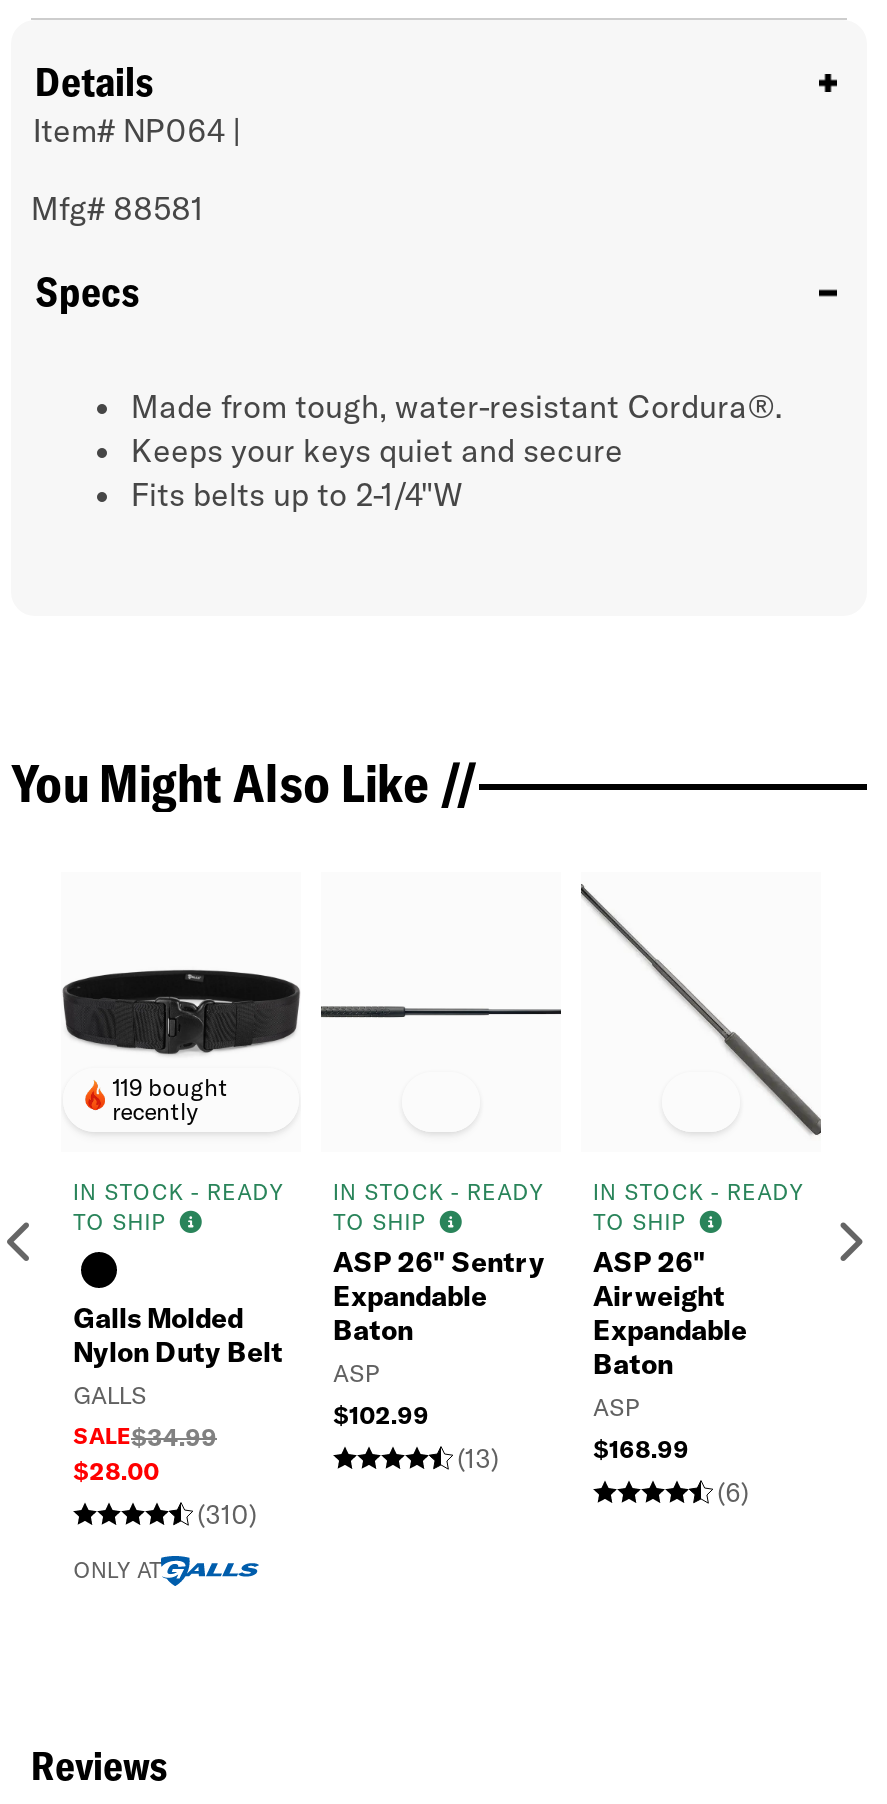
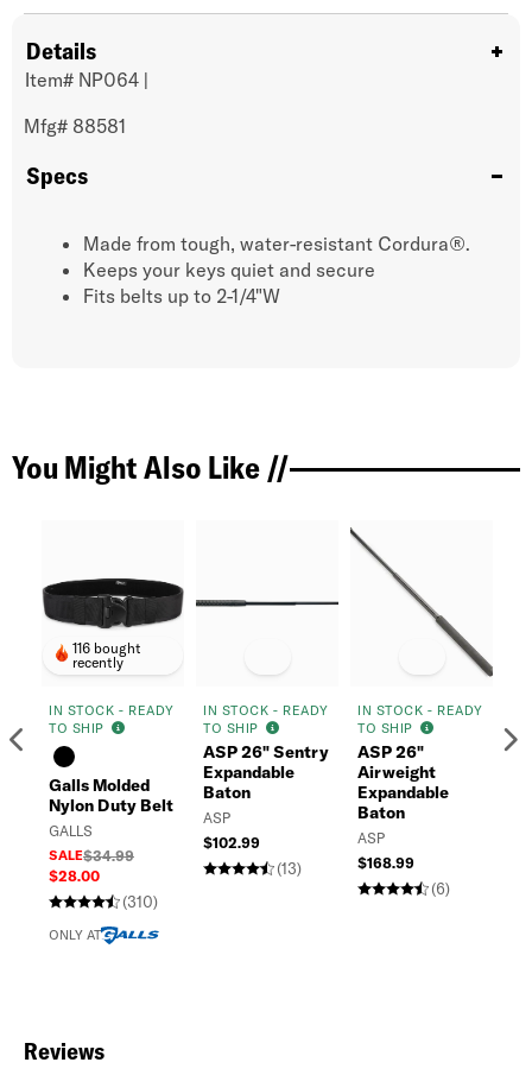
[112,1072,228,1102] 119 bought -> [72,639,141,657] 116 bought

